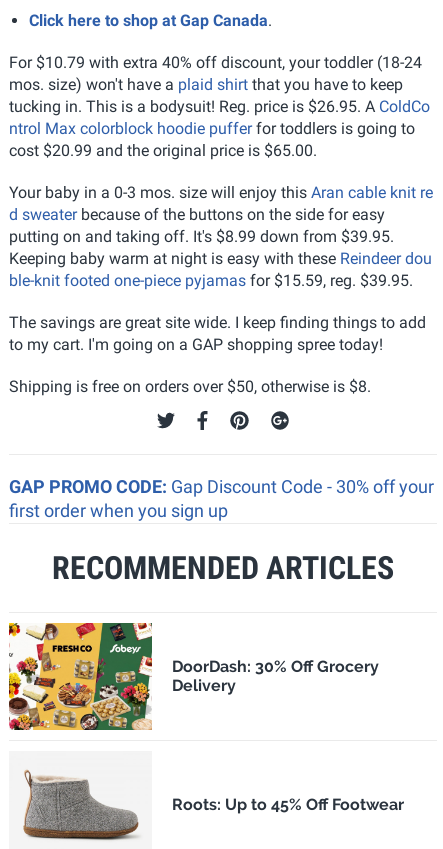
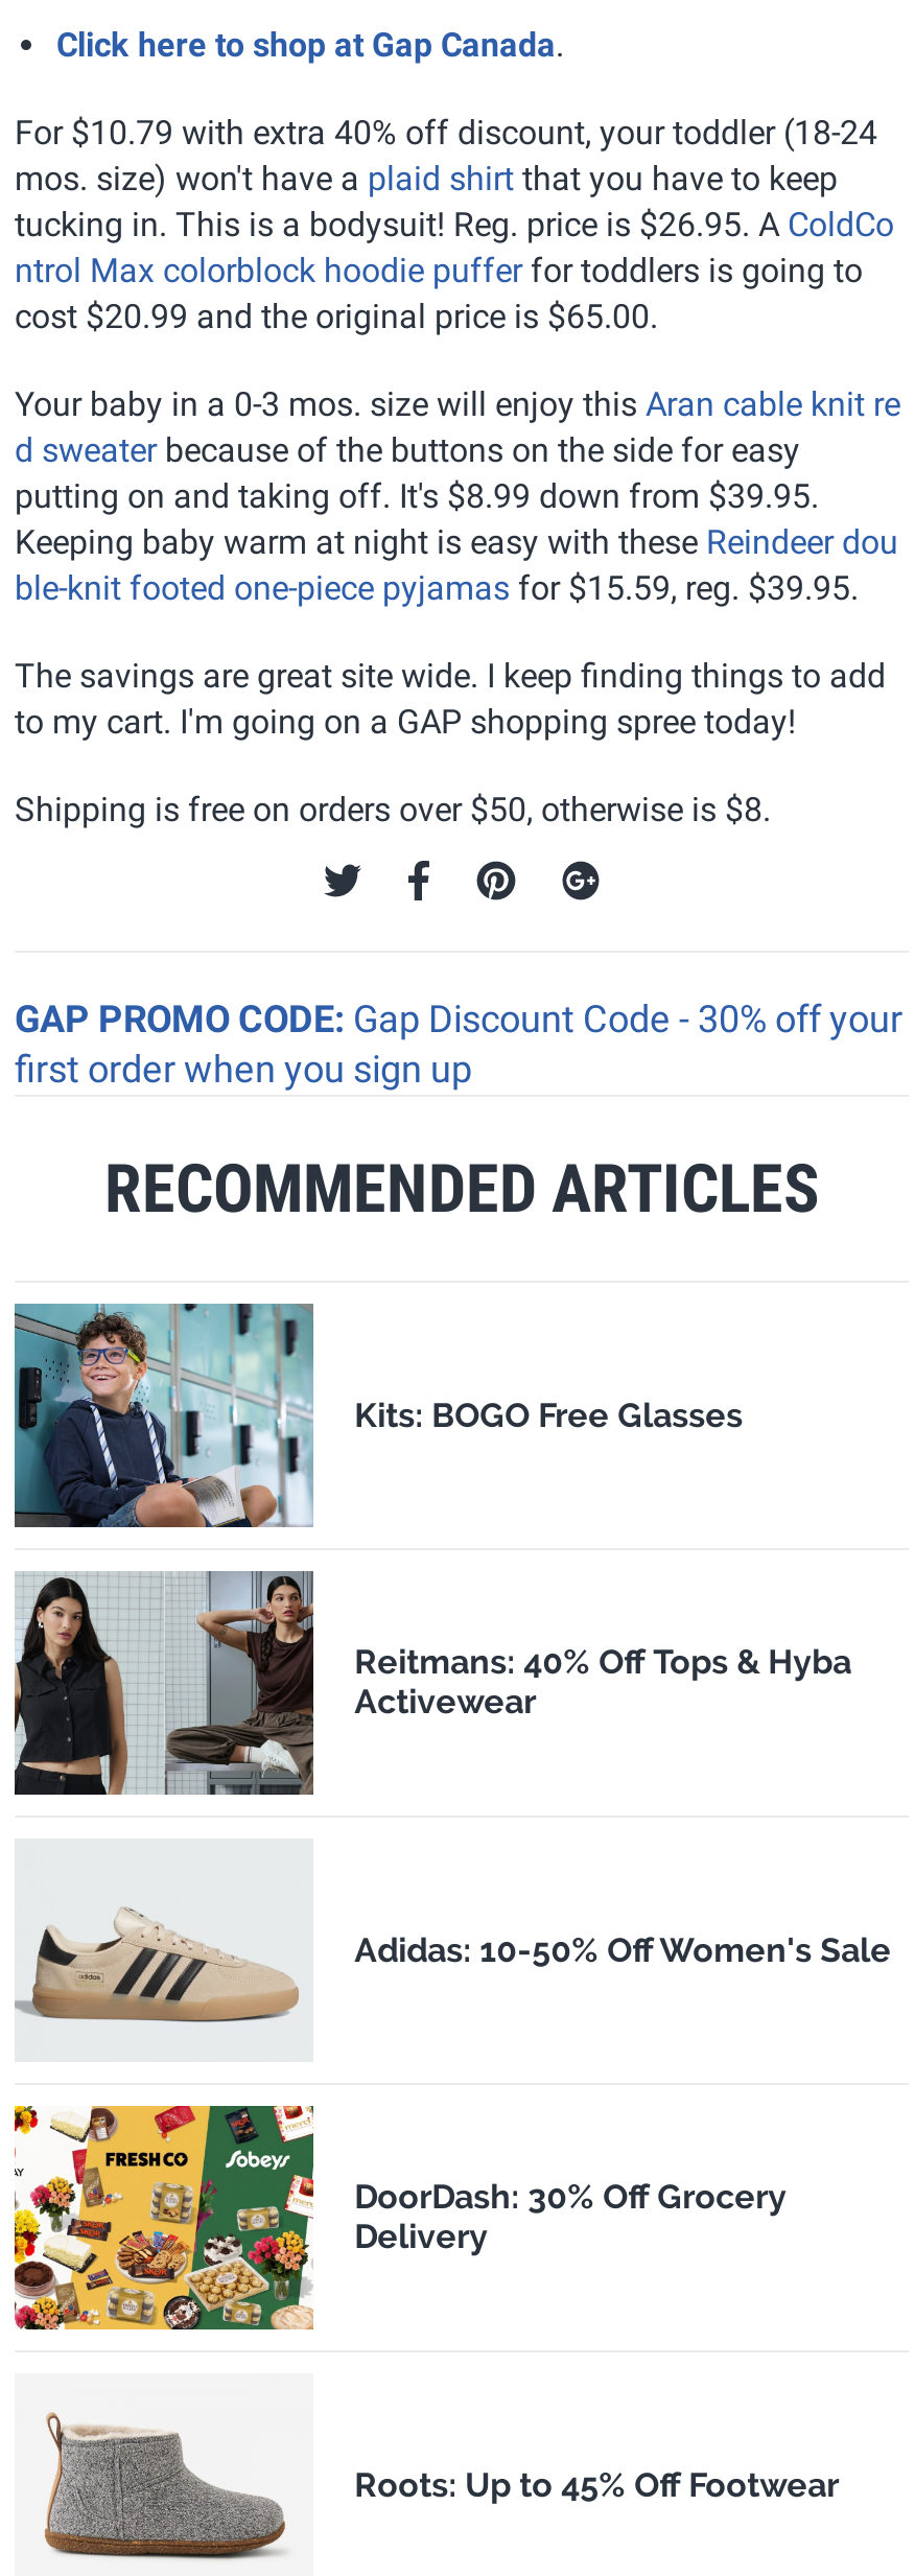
none -> [13,1302,743,1529] [image] | Kits: BOGO Free Glasses
none -> [13,1569,852,1797] [image] | Reitmans: 40% Off Tops & Hyba | Activewear
none -> [15,1905,891,2024] [image] | Adidas: 10-50% Off Women's Sale

